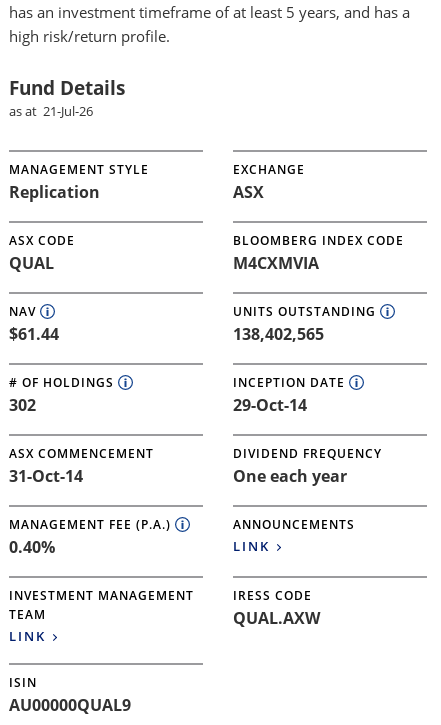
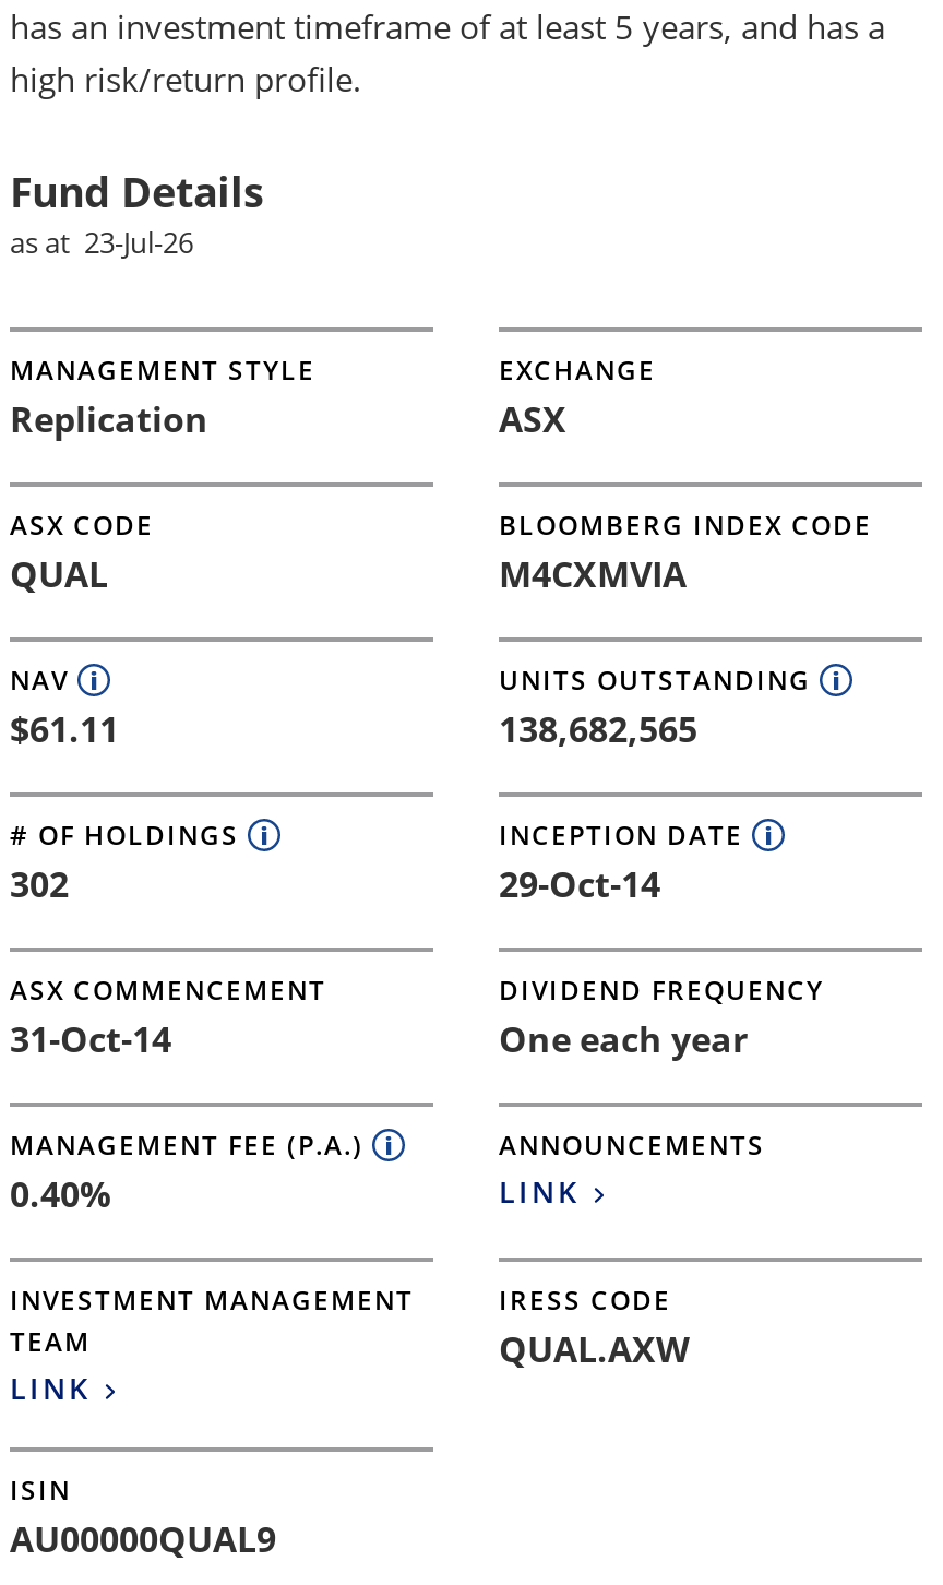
[9,102,93,120] as at 21-Jul-26 -> [10,223,193,262] as at 23-Jul-26
[9,323,59,345] $61.44 -> [10,705,119,753] $61.11
[233,323,324,345] 138,402,565 -> [499,705,697,753] 138,682,565

